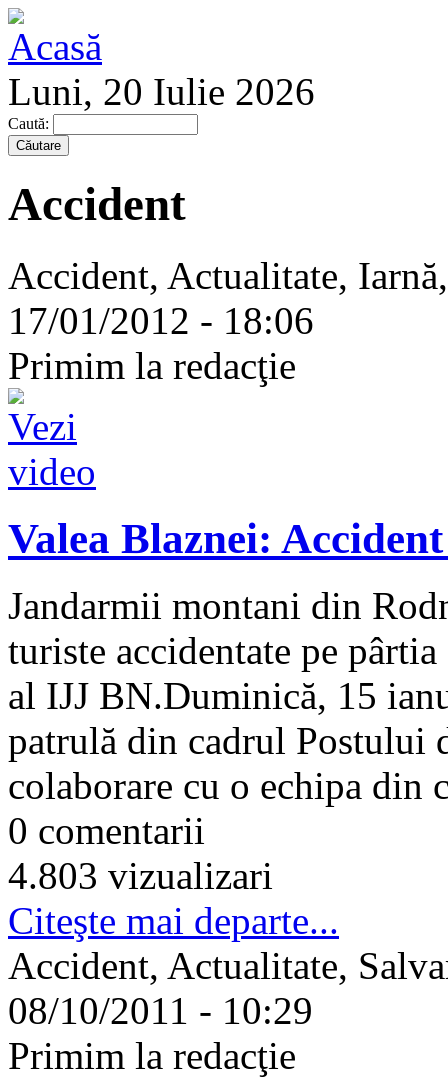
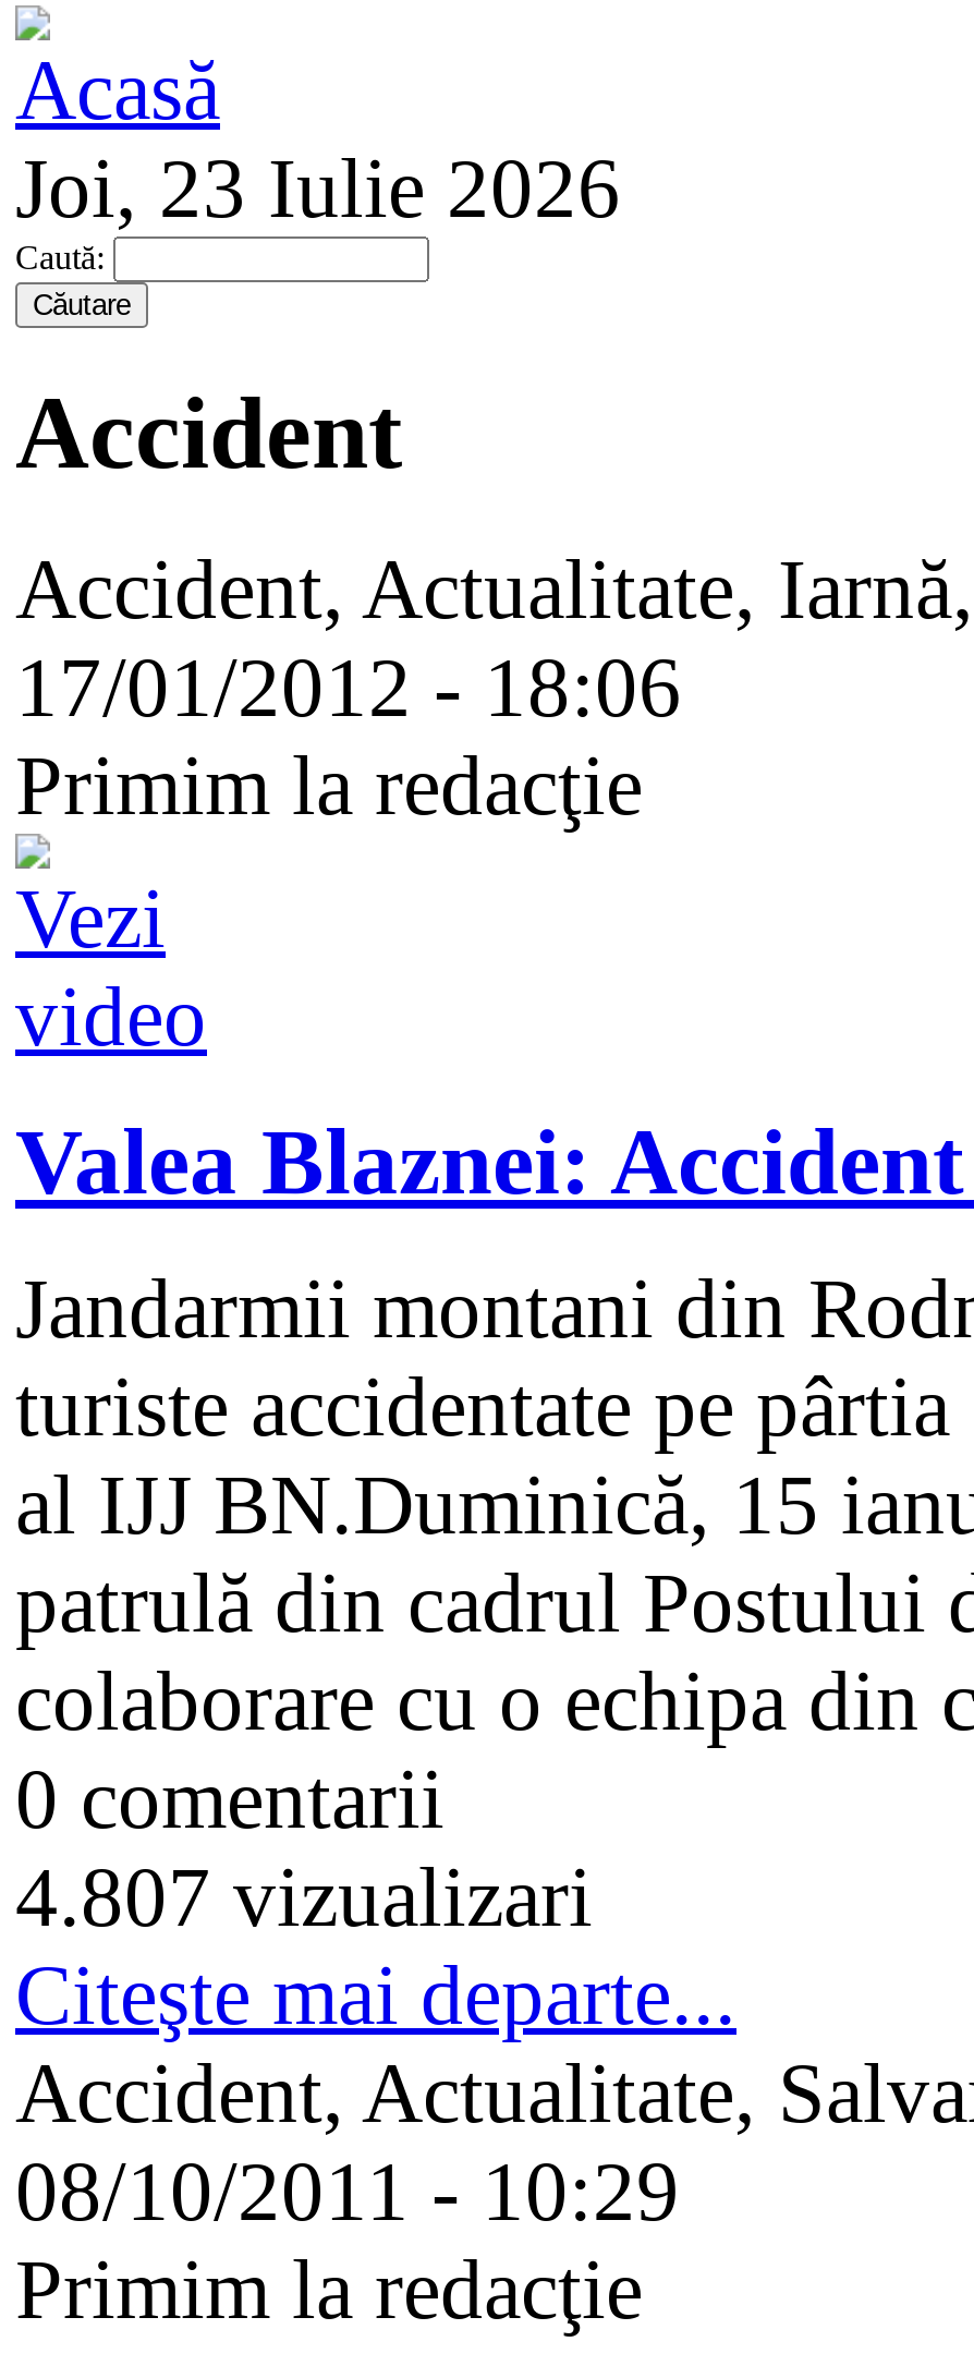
[8,70,315,113] Luni, 20 Iulie 2026 -> [15,141,621,234] Joi, 23 Iulie 2026
[8,854,273,897] 4.803 vizualizari -> [15,1849,593,1943] 4.807 vizualizari

